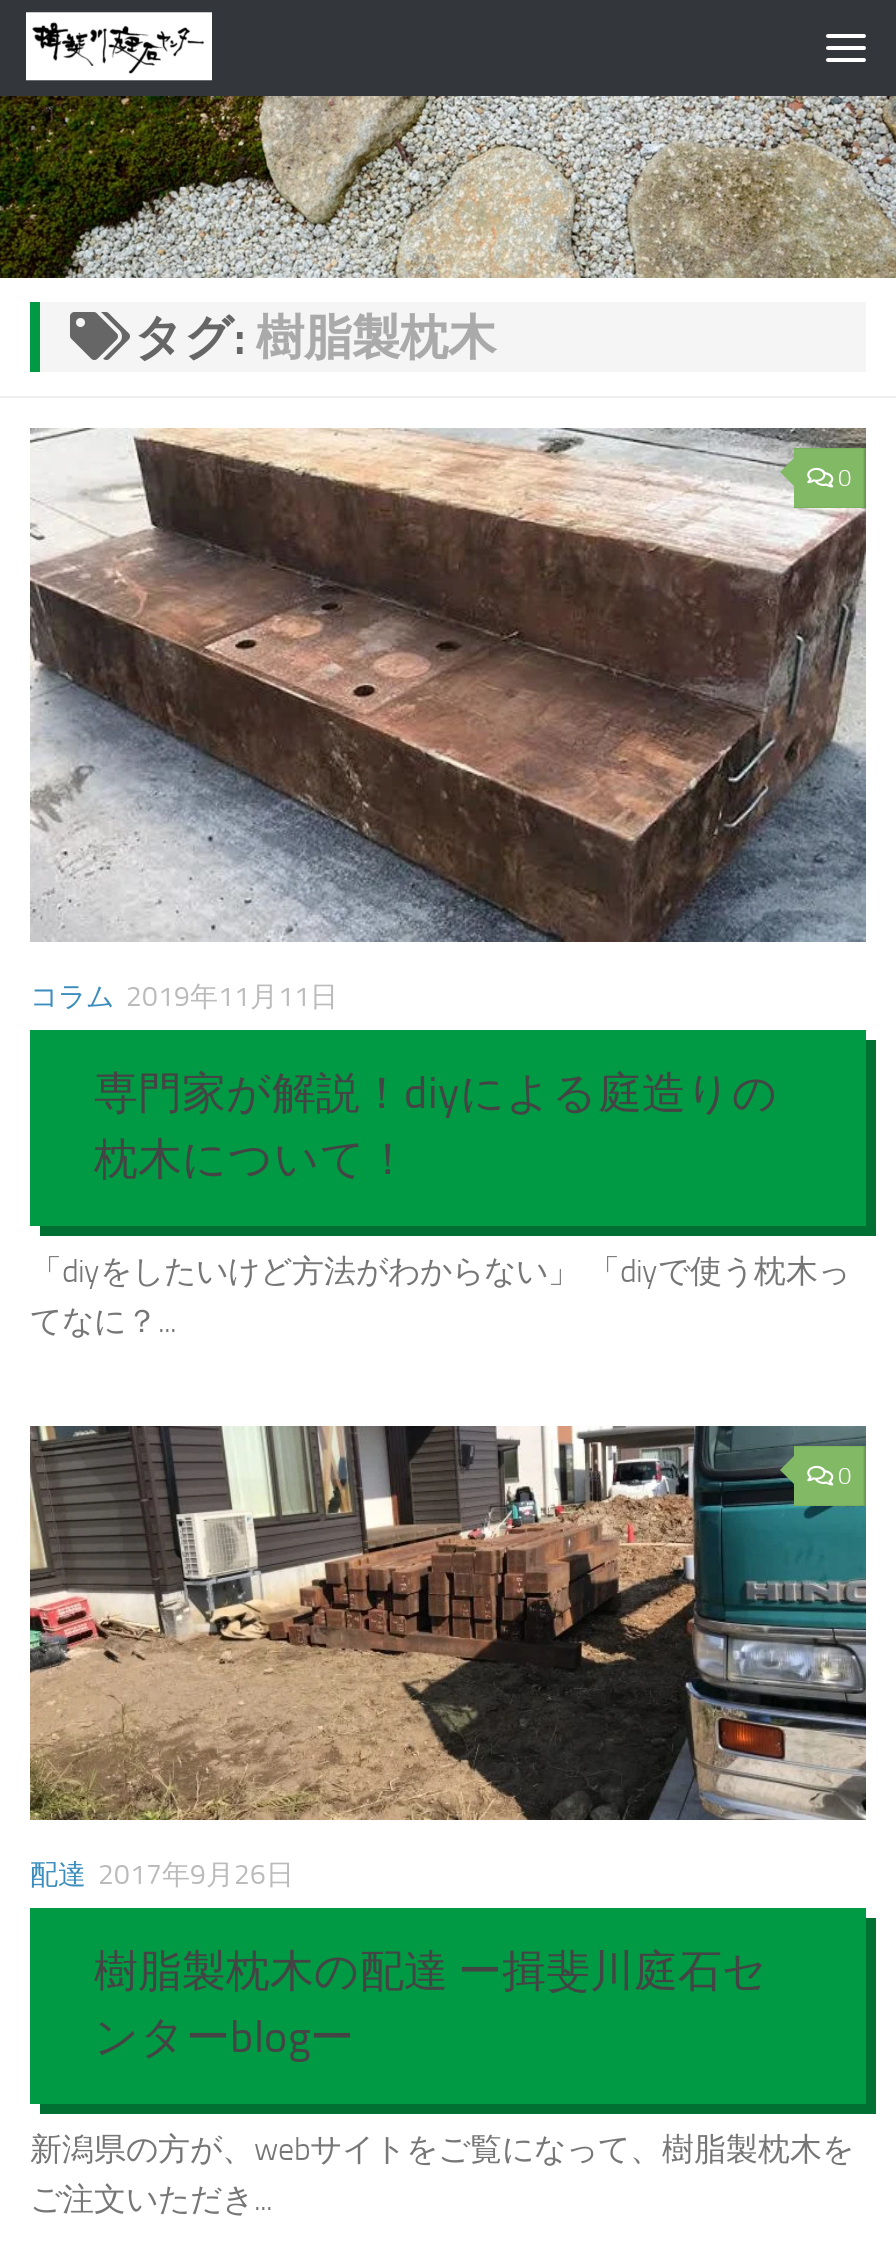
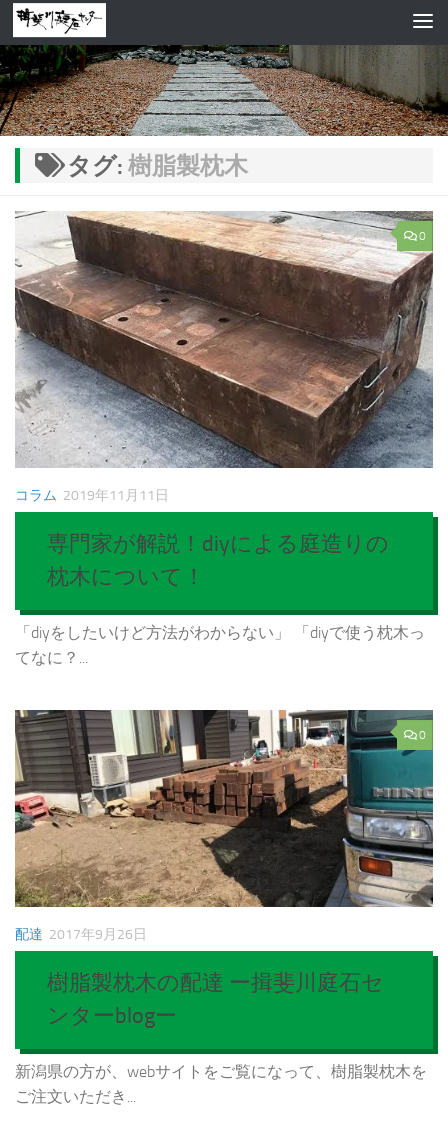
[6,94,890,280] [image] -> [3,45,445,137] [image]

